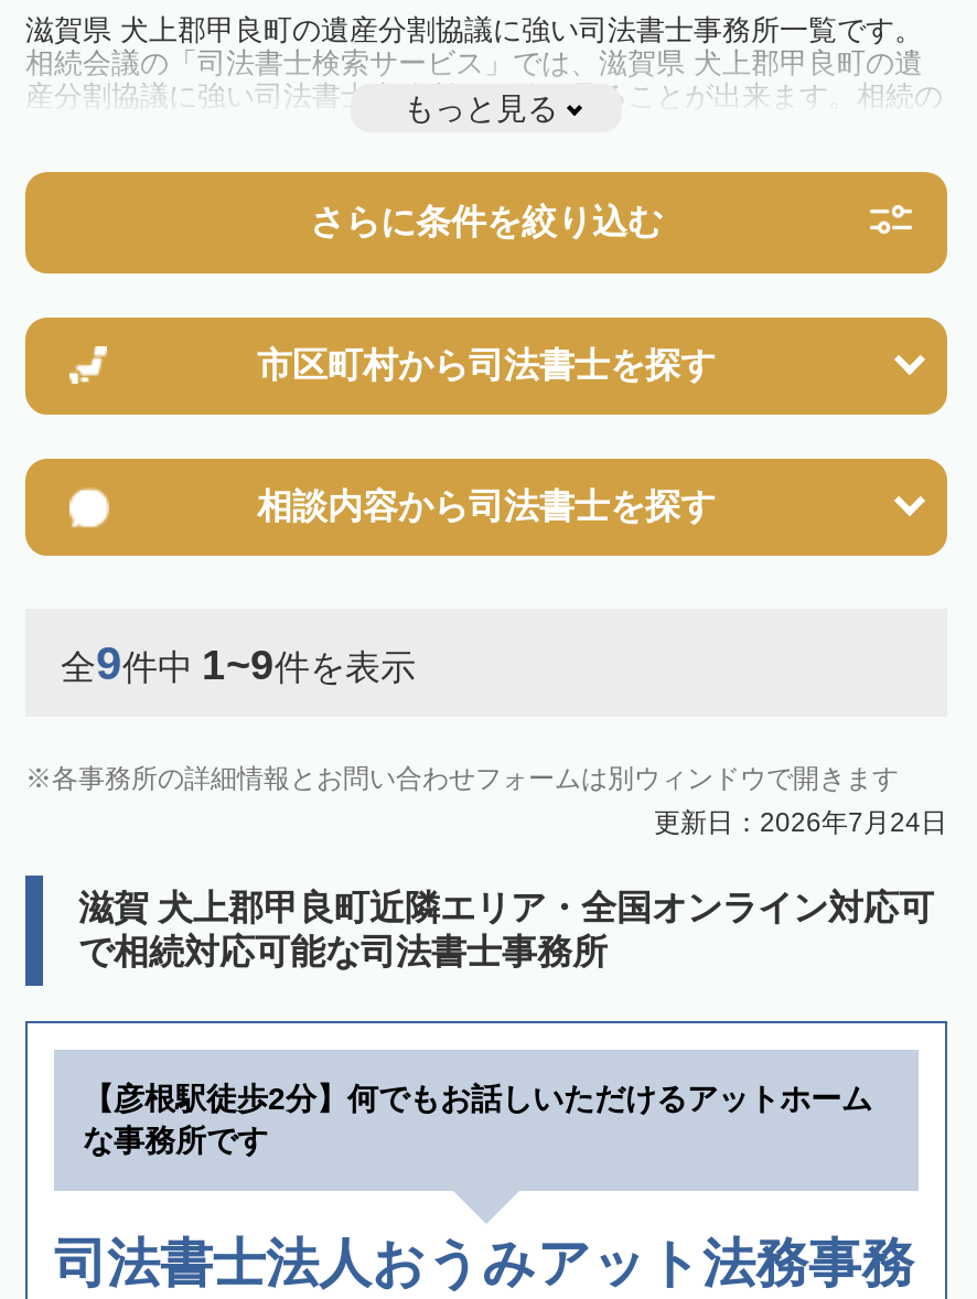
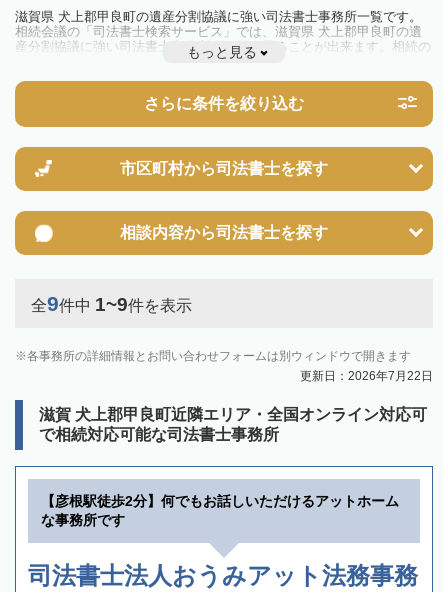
[654,808,947,839] 更新日：2026年7月24日 -> [300,369,433,383] 更新日：2026年7月22日

